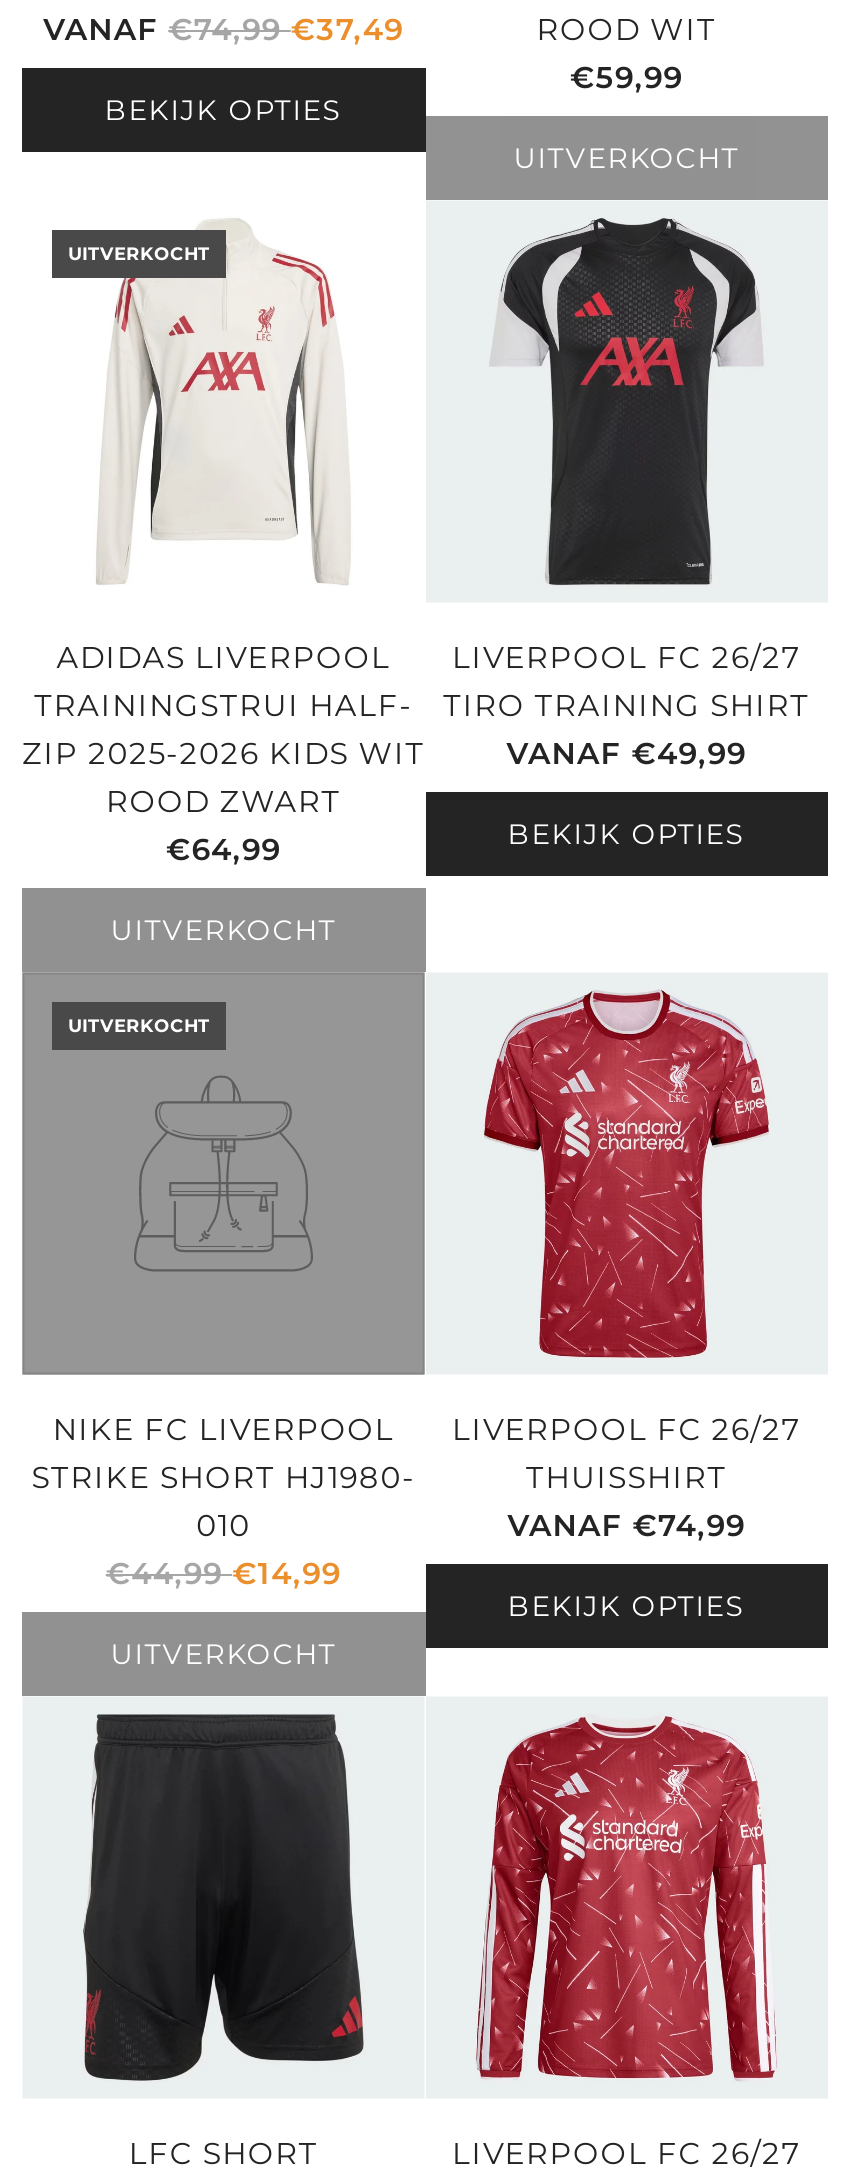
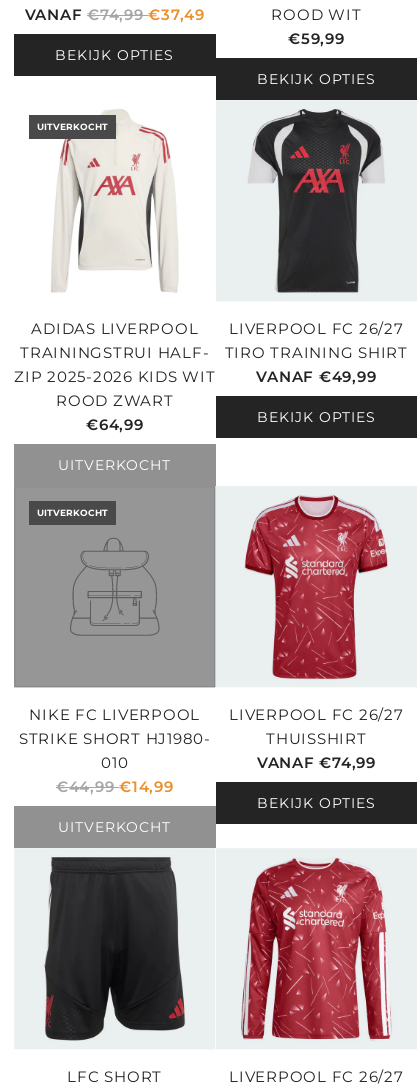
[514,140,740,176] UITVERKOCHT -> [257,70,376,88] BEKIJK OPTIES

